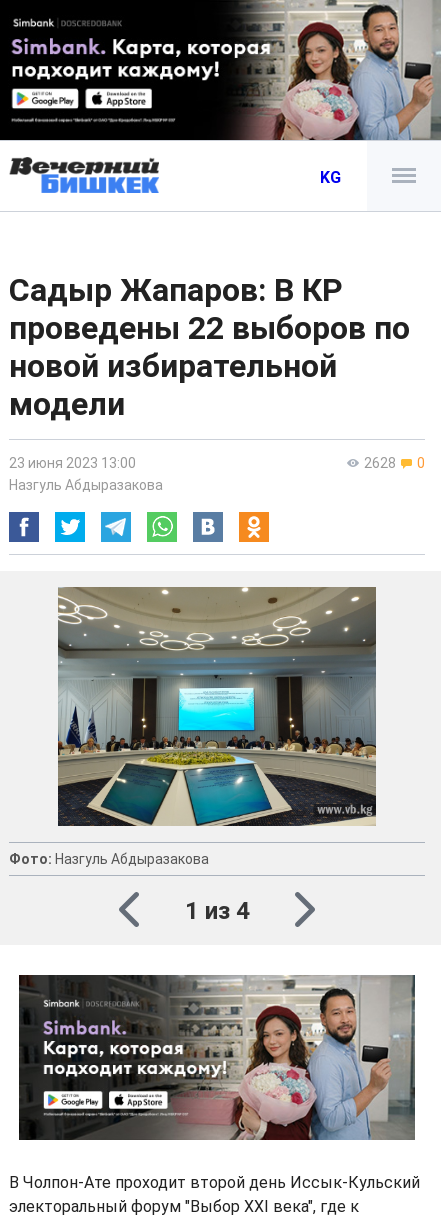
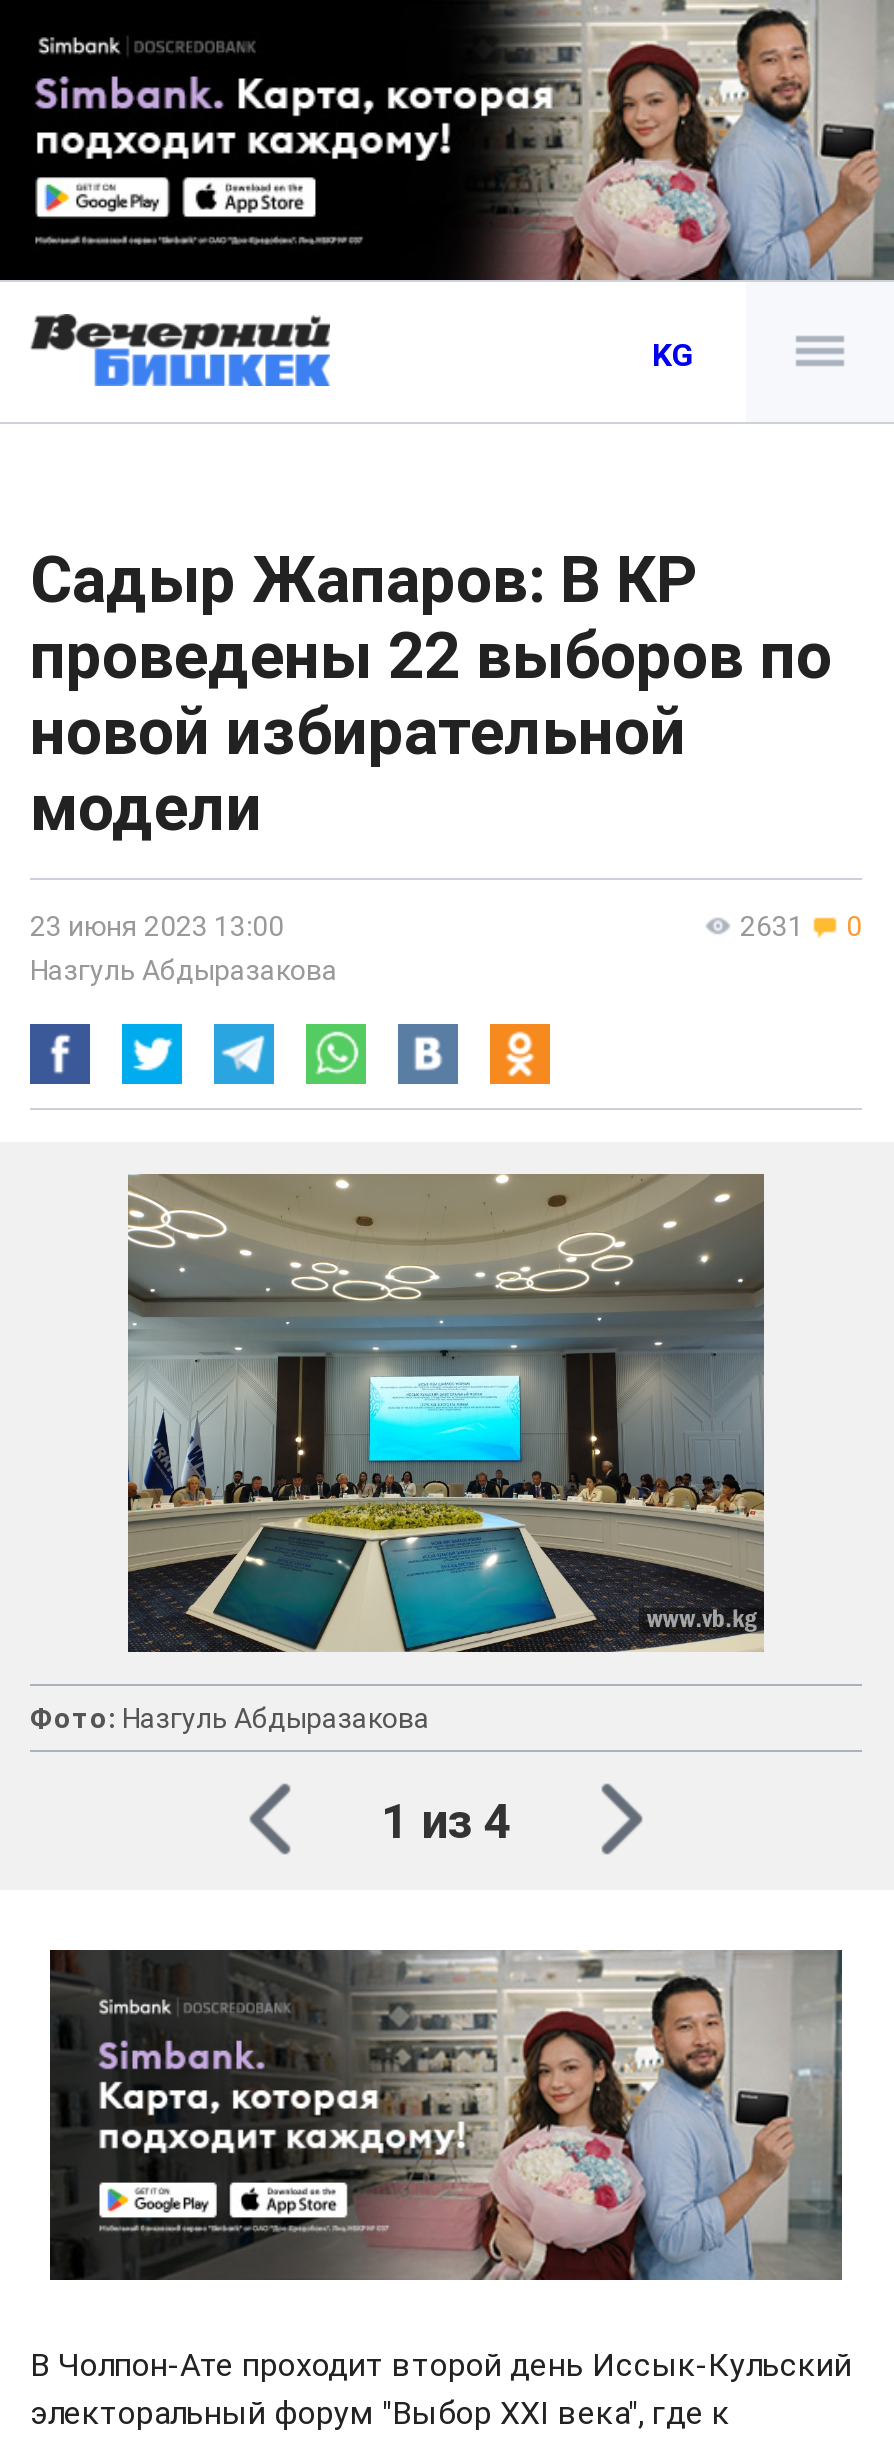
[361,455,425,471] 2628 0 -> [734,910,862,942] 2631 0

